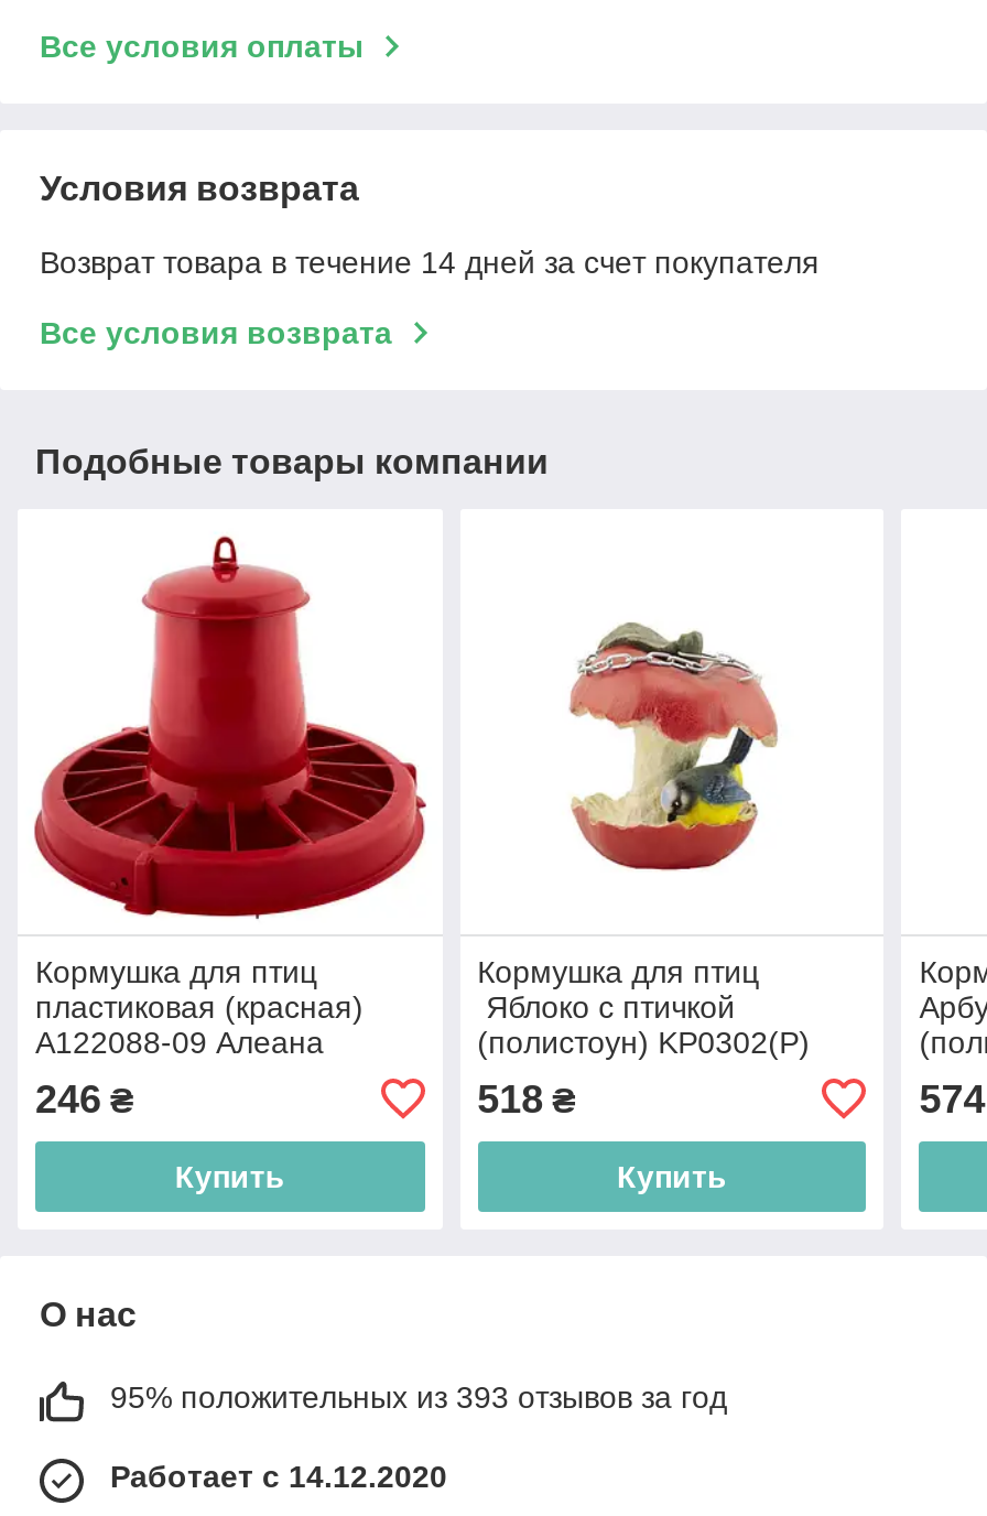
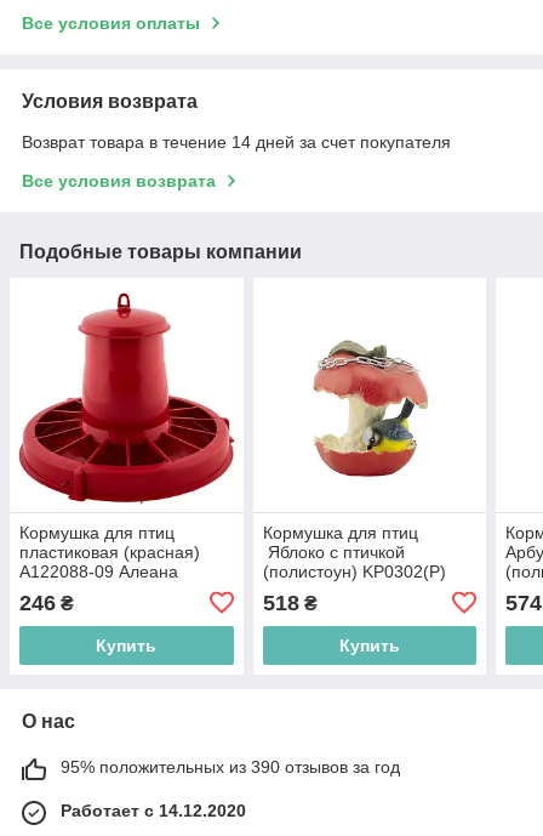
[110,1379,727,1414] 95% положительных из 393 отзывов за год -> [61,757,400,776] 95% положительных из 390 отзывов за год

